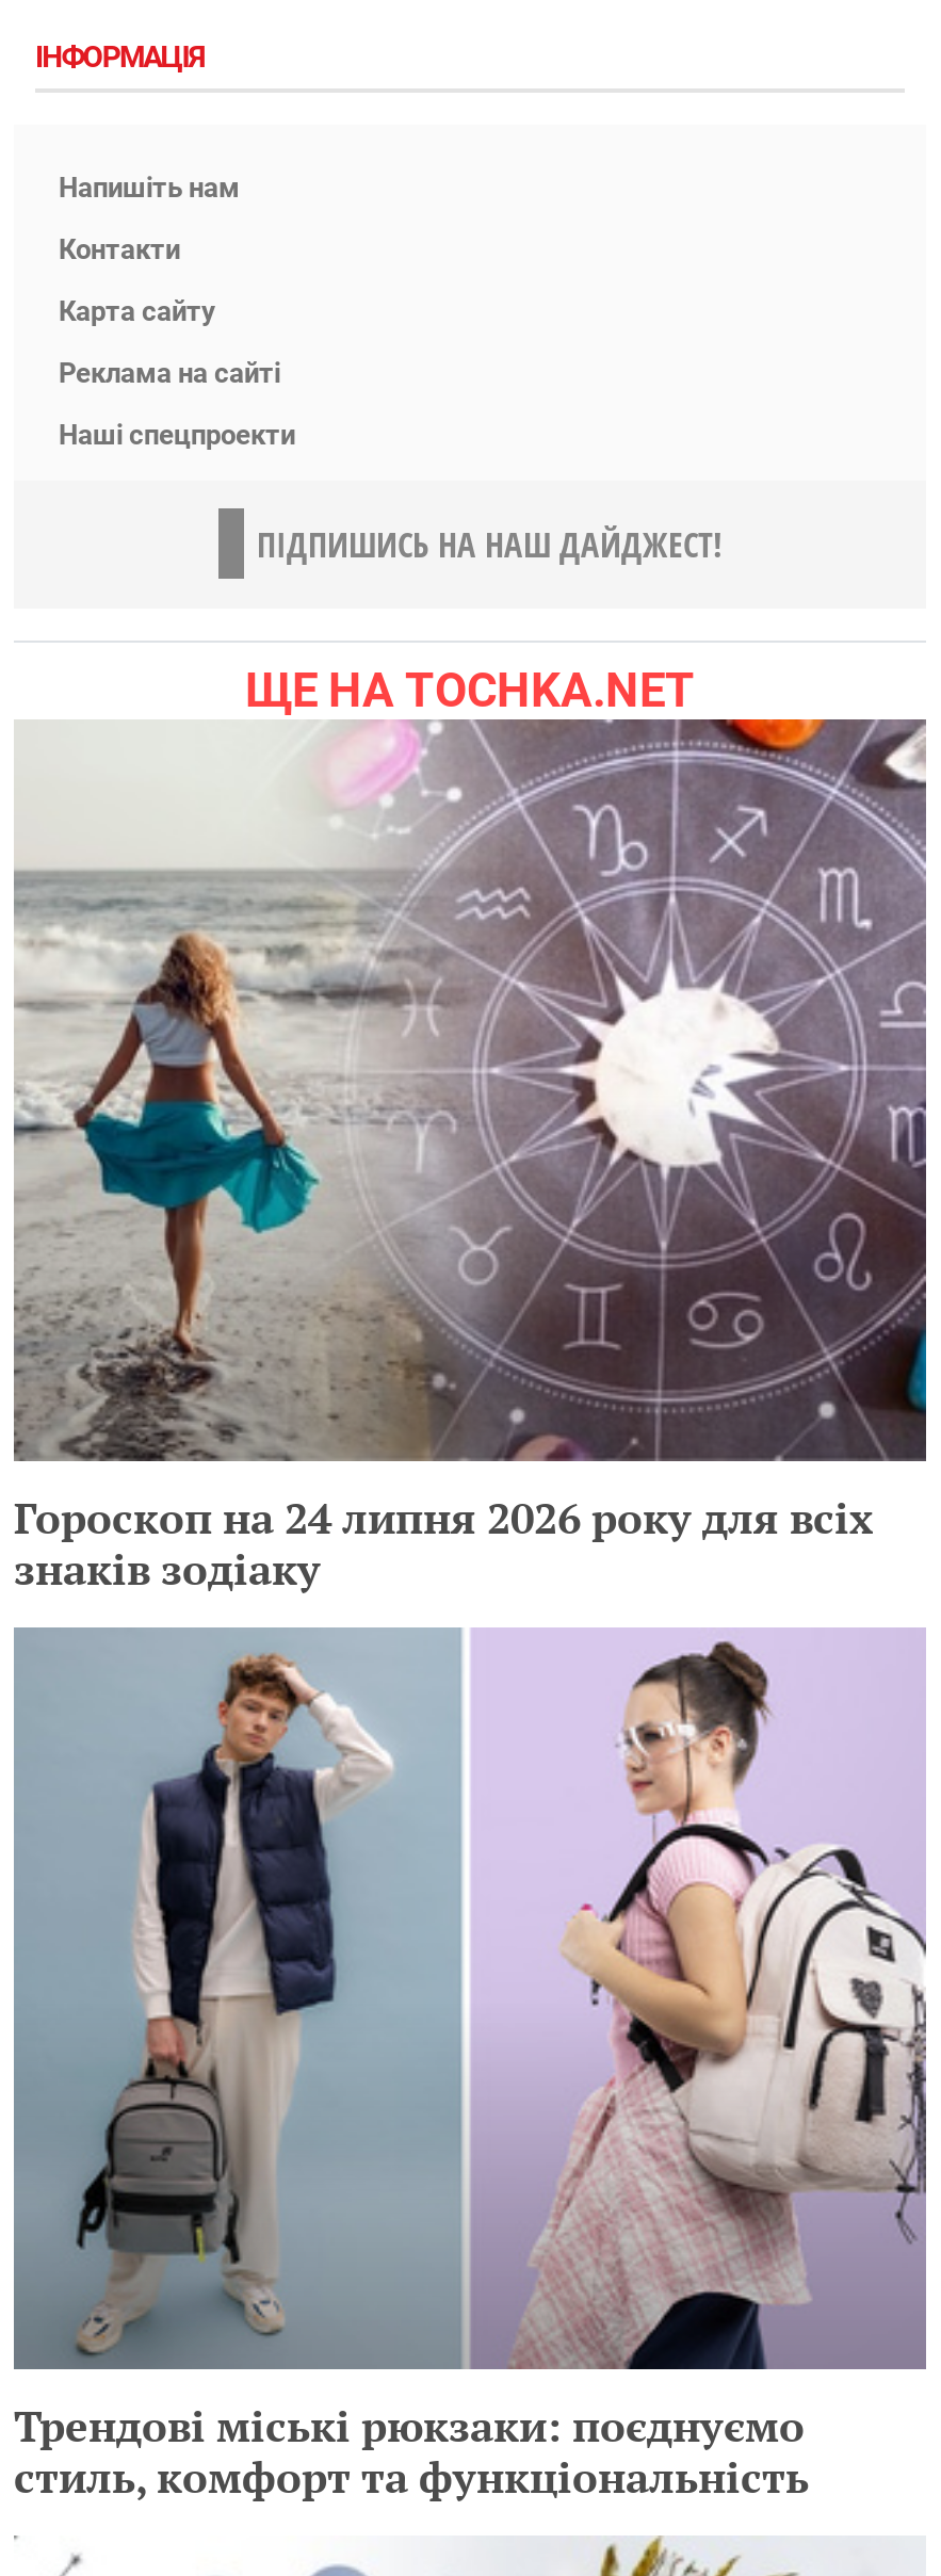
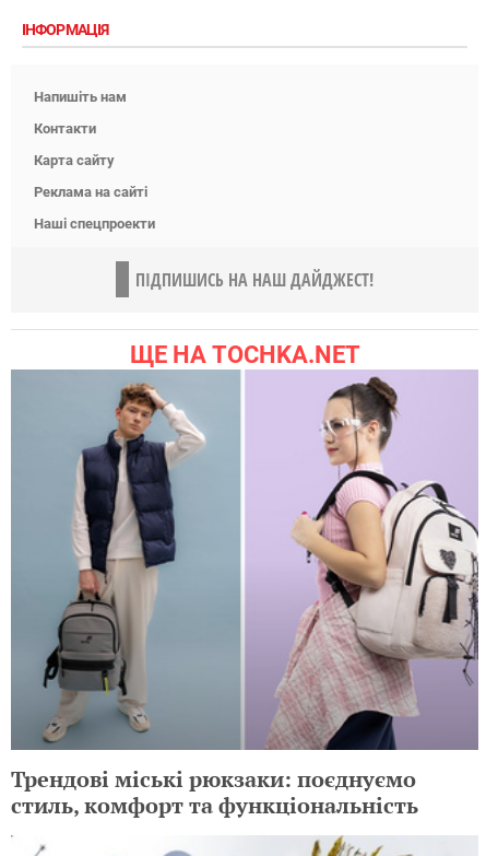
[14,717,928,1598] [image] | Гороскоп на 24 липня 2026 року для всіх | знаків зодіаку -> none

